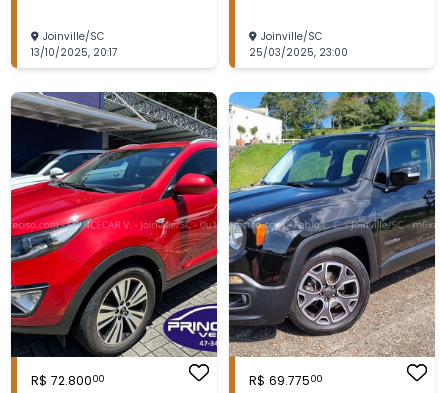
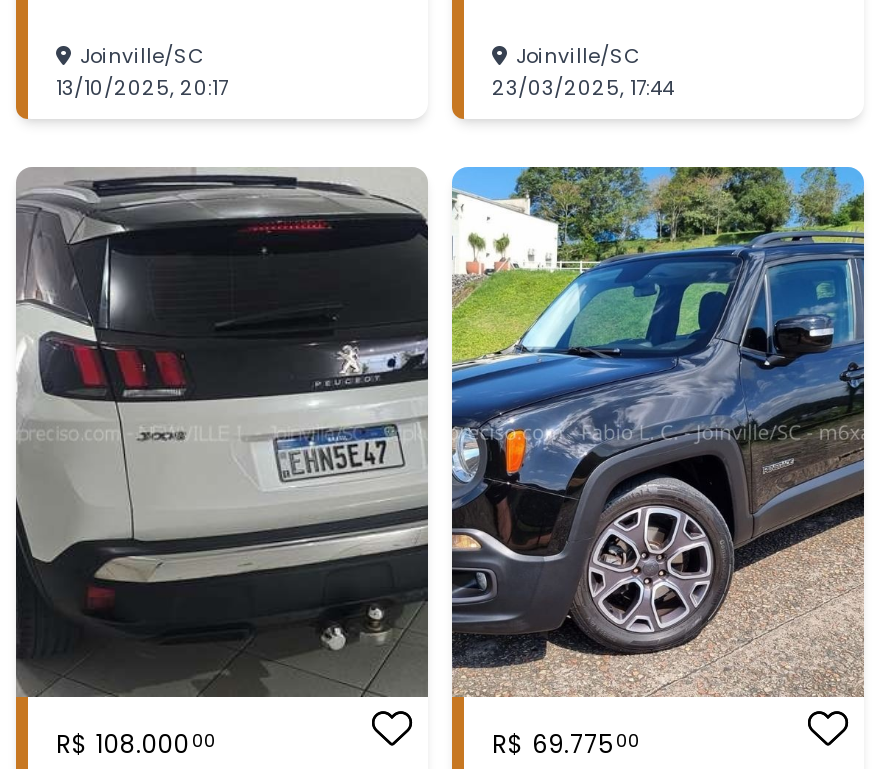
[249,45,348,60] 25/03/2025, 23:00 -> [492,73,674,103] 23/03/2025, 17:44
[10,91,218,389] [image] | R$ 72.800 00 -> [14,167,430,760] [image] | R$ 108.000 00

